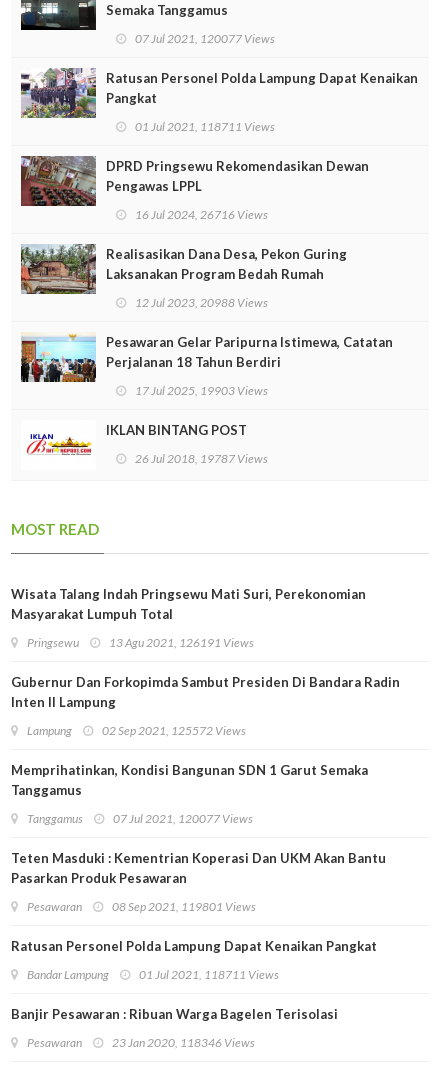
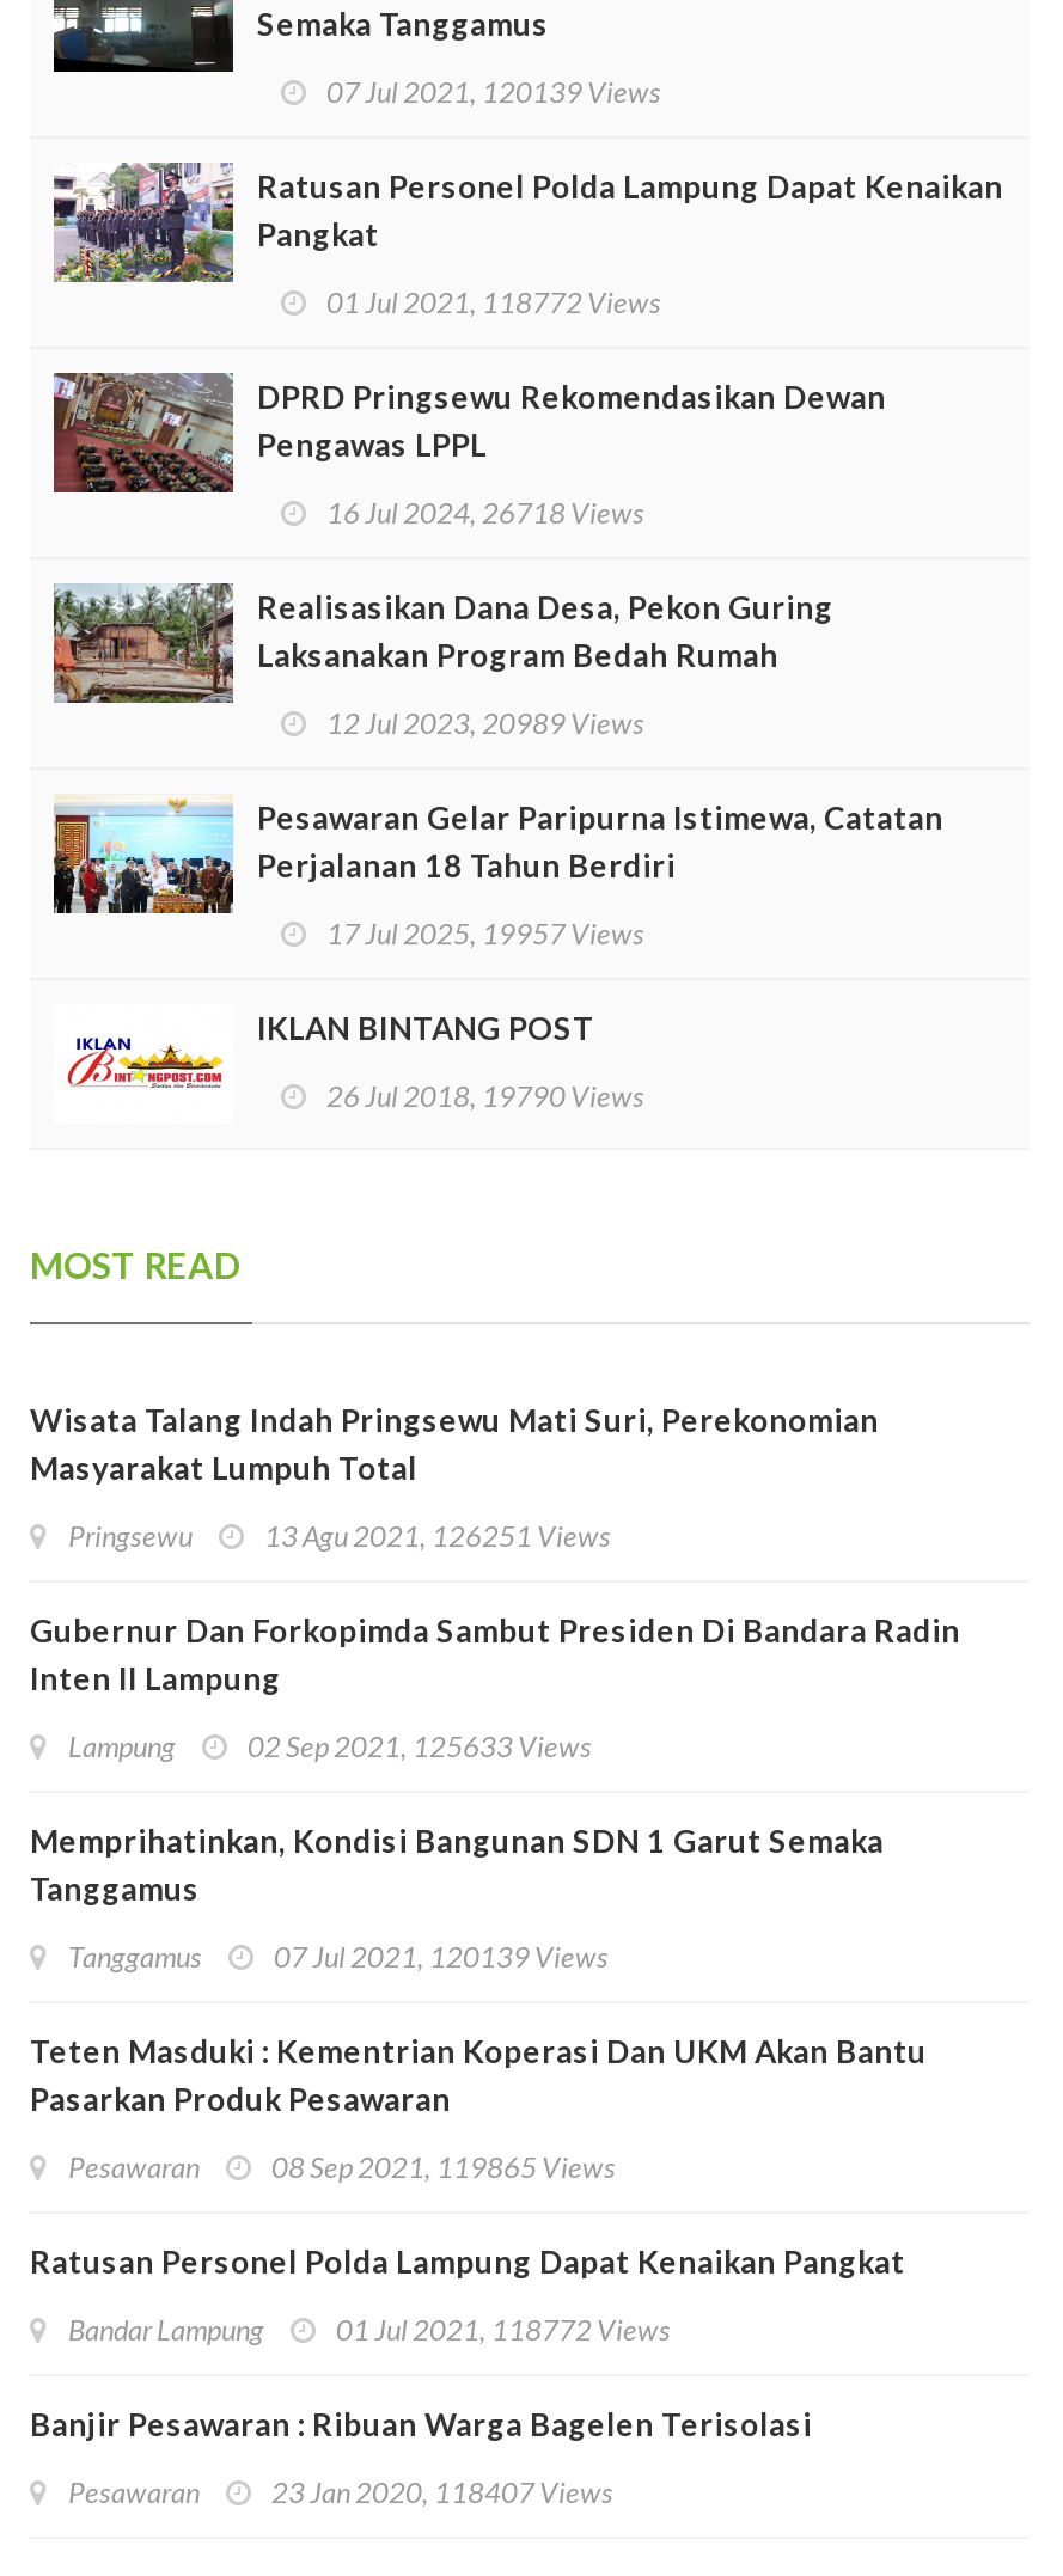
[135,31,275,46] 07 Jul 2021, 120077 Views -> [326,75,661,111] 07 Jul 2021, 120139 Views
[135,119,275,134] 01 Jul 2021, 118711 Views -> [326,285,661,321] 01 Jul 2021, 118772 Views
[135,207,268,222] 16 Jul 2024, 26716 Views -> [326,496,644,532] 16 Jul 2024, 26718 Views
[135,295,268,310] 12 Jul 2023, 20988 Views -> [326,706,644,742] 12 Jul 2023, 20989 Views
[135,383,268,398] 17 Jul 2025, 19903 Views -> [326,917,644,952] 17 Jul 2025, 19957 Views
[135,451,268,466] 26 Jul 2018, 19787 Views -> [326,1079,644,1115] 26 Jul 2018, 19790 Views
[27,635,254,650] Pringsewu 13 Agu 2021, 126191 Views -> [68,1519,611,1555] Pringsewu 13 Agu 2021, 126251 Views
[27,723,246,738] Lampung 02 Sep 2021, 125572 Views -> [68,1729,592,1765] Lampung 02 Sep 2021, 125633 Views
[27,811,253,826] Tanggamus 07 Jul 2021, 120077 Views -> [68,1940,609,1976] Tanggamus 07 Jul 2021, 120139 Views
[27,899,256,914] Pesawaran 08 Sep 2021, 119801 Views -> [68,2150,616,2186] Pesawaran 08 Sep 2021, 119865 Views
[27,967,279,982] Bandar Lampung 01 Jul 2021, 118711 Views -> [68,2313,671,2349] Bandar Lampung 01 Jul 2021, 118772 Views
[27,1035,255,1050] Pesawaran 23 Jan 2020, 118346 Views -> [68,2475,613,2511] Pesawaran 23 Jan 2020, 118407 Views

